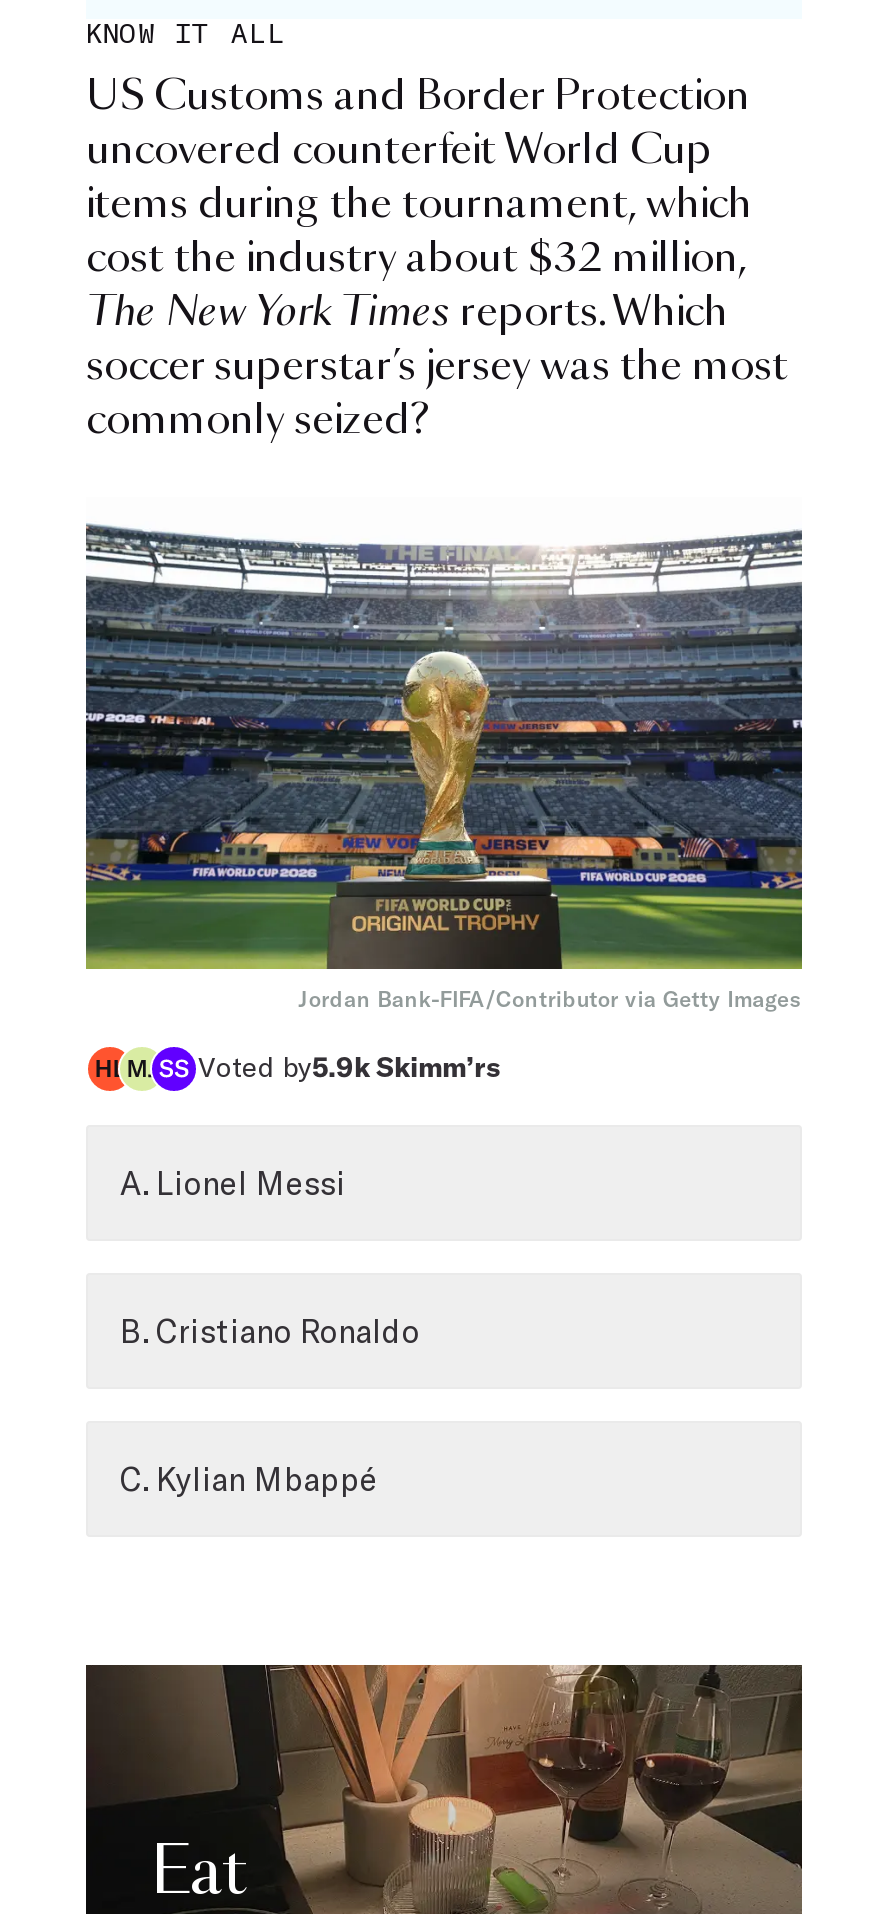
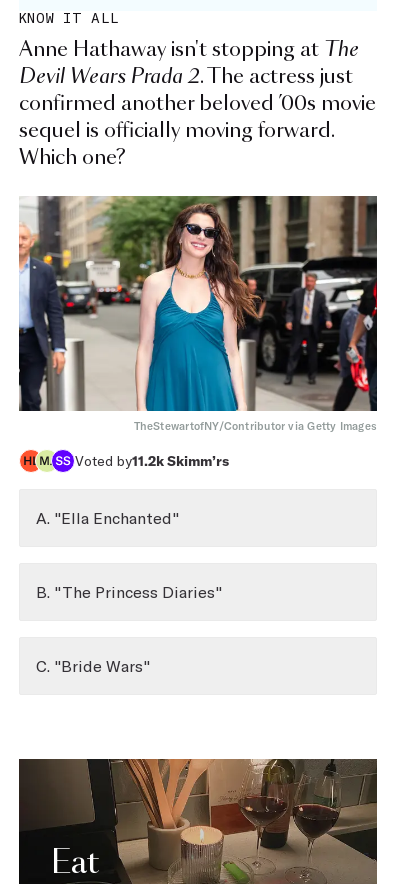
[86,77,788,441] US Customs and Border Protection | uncovered counterfeit World Cup | items during the tournament, which | cost the industry about $32 million, | The New York Times reports. Which | soccer superstar’s jersey was the most | commonly seized? -> [19,40,376,168] Anne Hathaway isn't stopping at The | Devil Wears Prada 2. The actress just | confirmed another beloved ’00s movie | sequel is officially moving forward. | Which one?
[84,521,804,1012] [image] | Jordan Bank-FIFA/Contributor via Getty Images -> [18,203,378,433] [image] | TheStewartofNY/Contributor via Getty Images
[198,1049,500,1085] Voted by5.9kSkimm’rs -> [75,452,229,470] Voted by11.2kSkimm’rs
[120,1162,346,1202] A. Lionel Messi -> [36,508,179,528] A. "Ella Enchanted"
[120,1310,420,1350] B. Cristiano Ronaldo -> [36,582,222,602] B. "The Princess Diaries"
[120,1458,378,1498] C. Kylian Mbappé -> [36,656,150,676] C. "Bride Wars"

